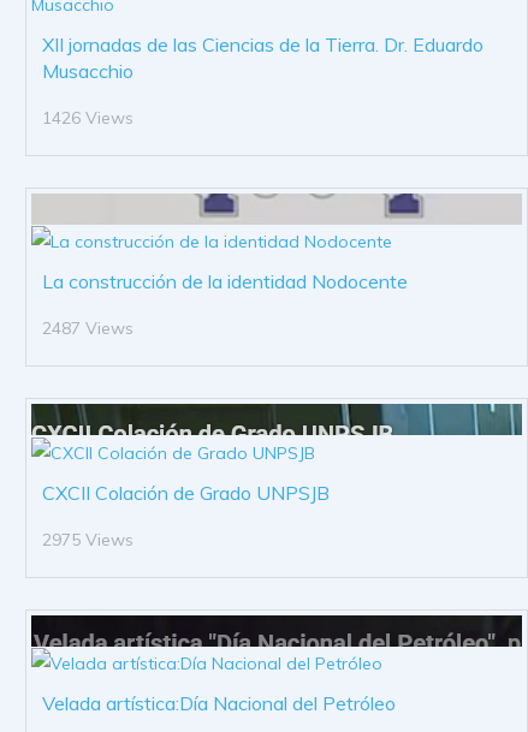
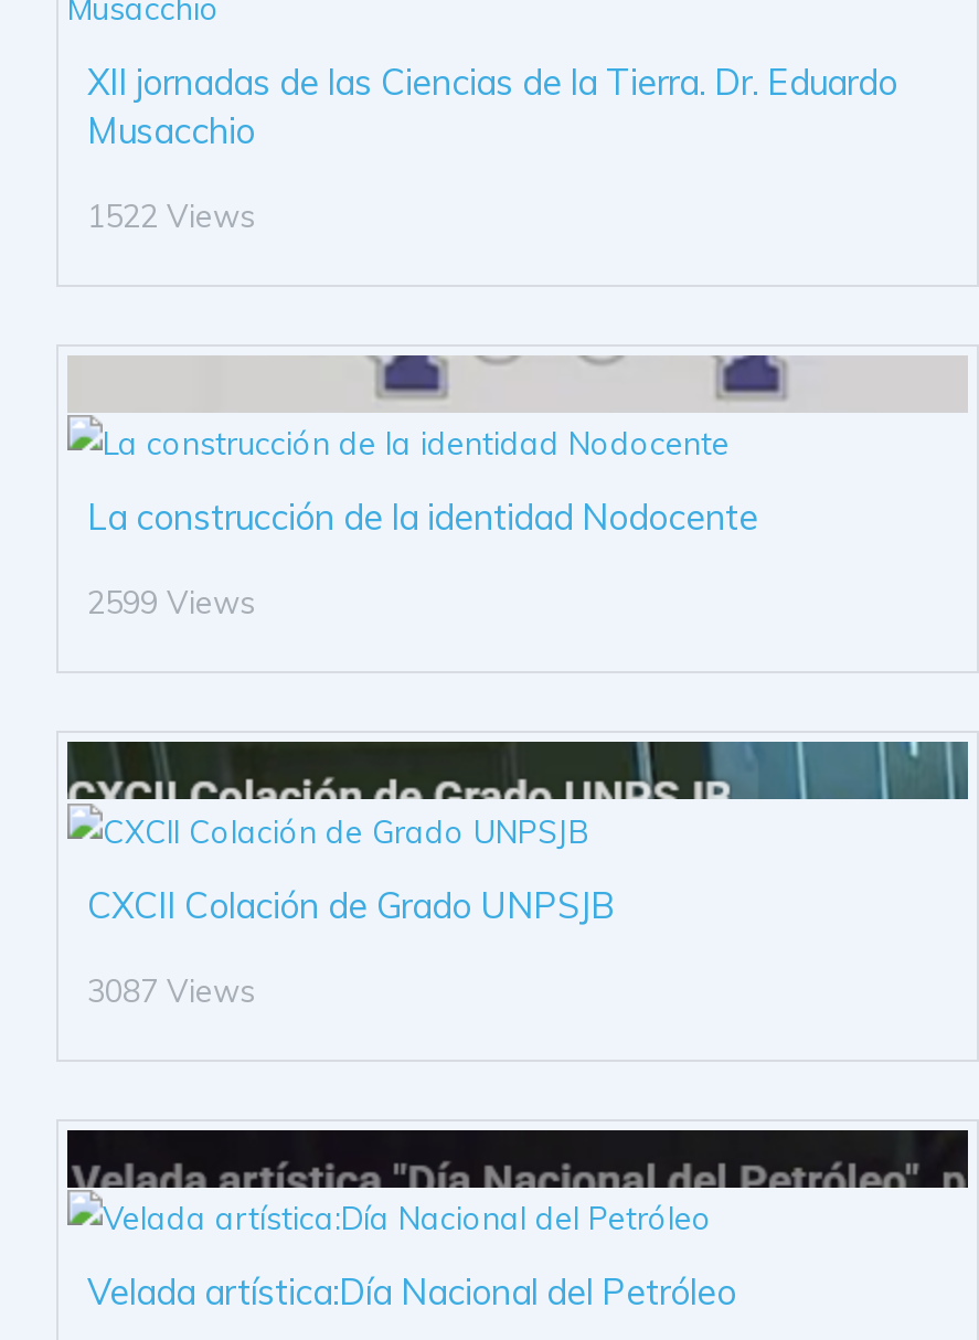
[42,106,134,128] 1426 Views -> [87,196,255,235] 1522 Views
[42,317,134,339] 2487 Views -> [87,583,255,623] 2599 Views
[42,528,134,550] 2975 Views -> [87,970,255,1010] 3087 Views

